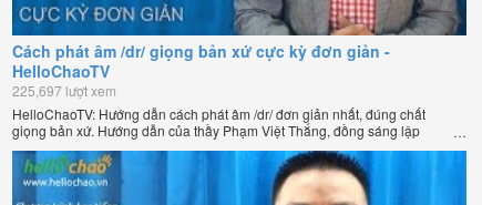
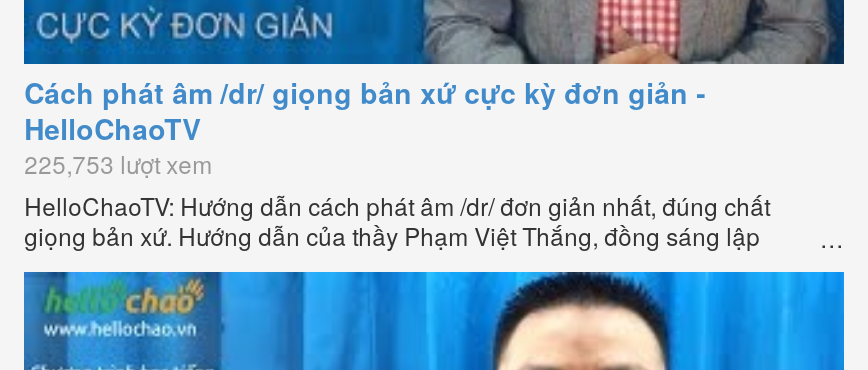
[12,81,117,100] 225,697 lượt xem -> [24,146,212,180] 225,753 lượt xem

